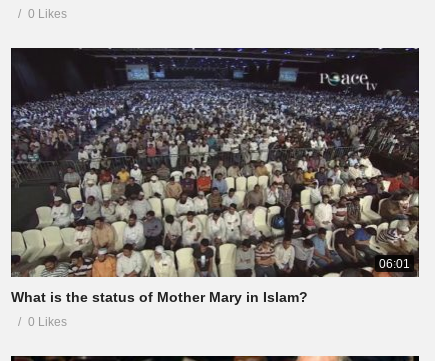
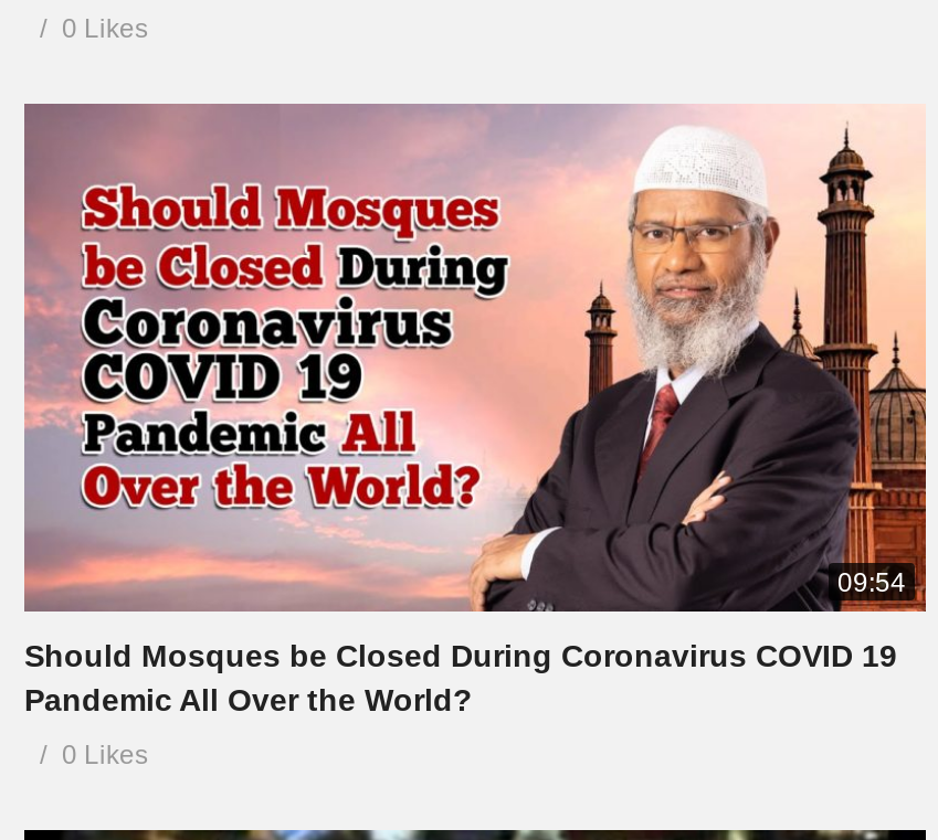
[10,47,420,271] [image] | 06:01 -> [24,103,928,615] [image] | 09:54
[11,289,308,305] What is the status of Mother Mary in Islam? -> [24,637,897,717] Should Mosques be Closed During Coronavirus COVID 19 | Pandemic All Over the World?

